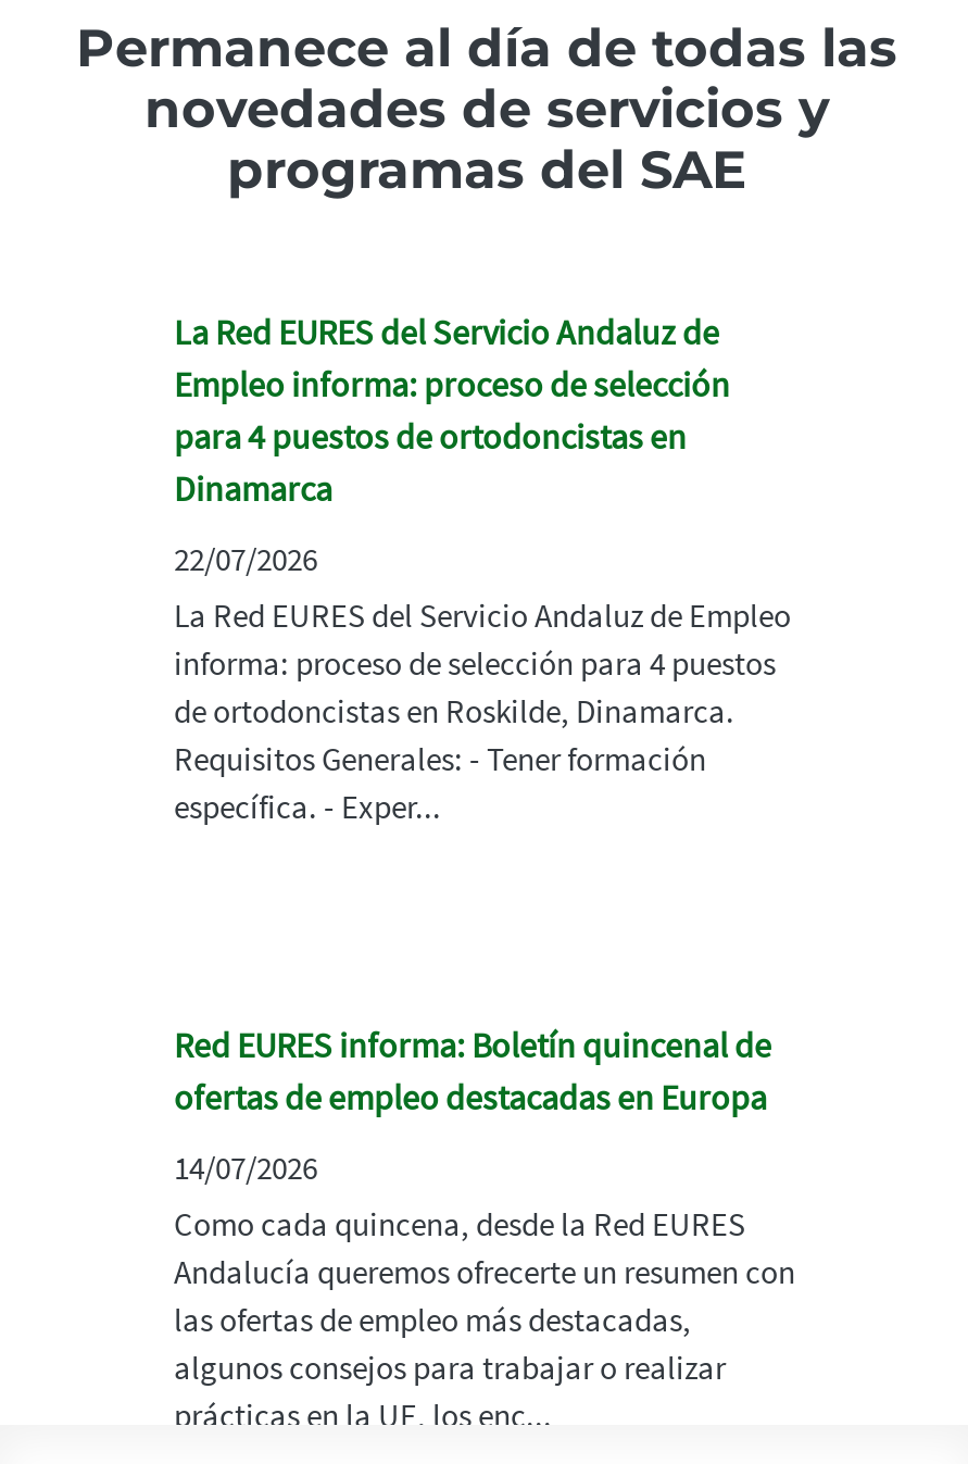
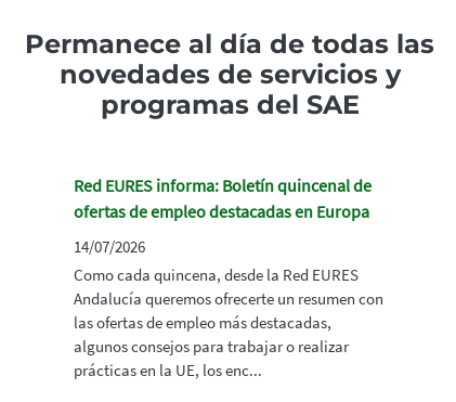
[174,310,791,827] La Red EURES del Servicio Andaluz de | Empleo informa: proceso de selección | para 4 puestos de ortodoncistas en | Dinamarca | 22/07/2026 | La Red EURES del Servicio Andaluz de Empleo | informa: proceso de selección para 4 puestos | de ortodoncistas en Roskilde, Dinamarca. | Requisitos Generales: - Tener formación | específica. - Exper... -> none

